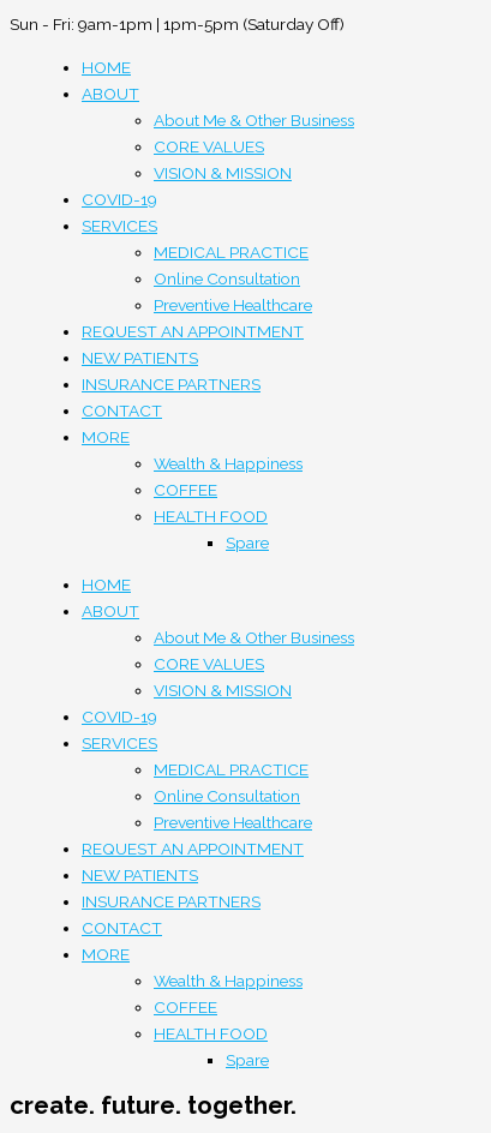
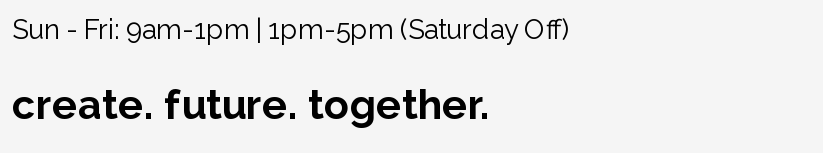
[82,57,354,1070] HOME | ABOUT | About Me & Other Business | CORE VALUES | VISION & MISSION | COVID-19 | SERVICES | MEDICAL PRACTICE | Online Consultation | Preventive Healthcare | REQUEST AN APPOINTMENT | NEW PATIENTS | INSURANCE PARTNERS | CONTACT | MORE | Wealth & Happiness | COFFEE | HEALTH FOOD | Spare | HOME | ABOUT | About Me & Other Business | CORE VALUES | VISION & MISSION | COVID-19 | SERVICES | MEDICAL PRACTICE | Online Consultation | Preventive Healthcare | REQUEST AN APPOINTMENT | NEW PATIENTS | INSURANCE PARTNERS | CONTACT | MORE | Wealth & Happiness | COFFEE | HEALTH FOOD | Spare -> none

